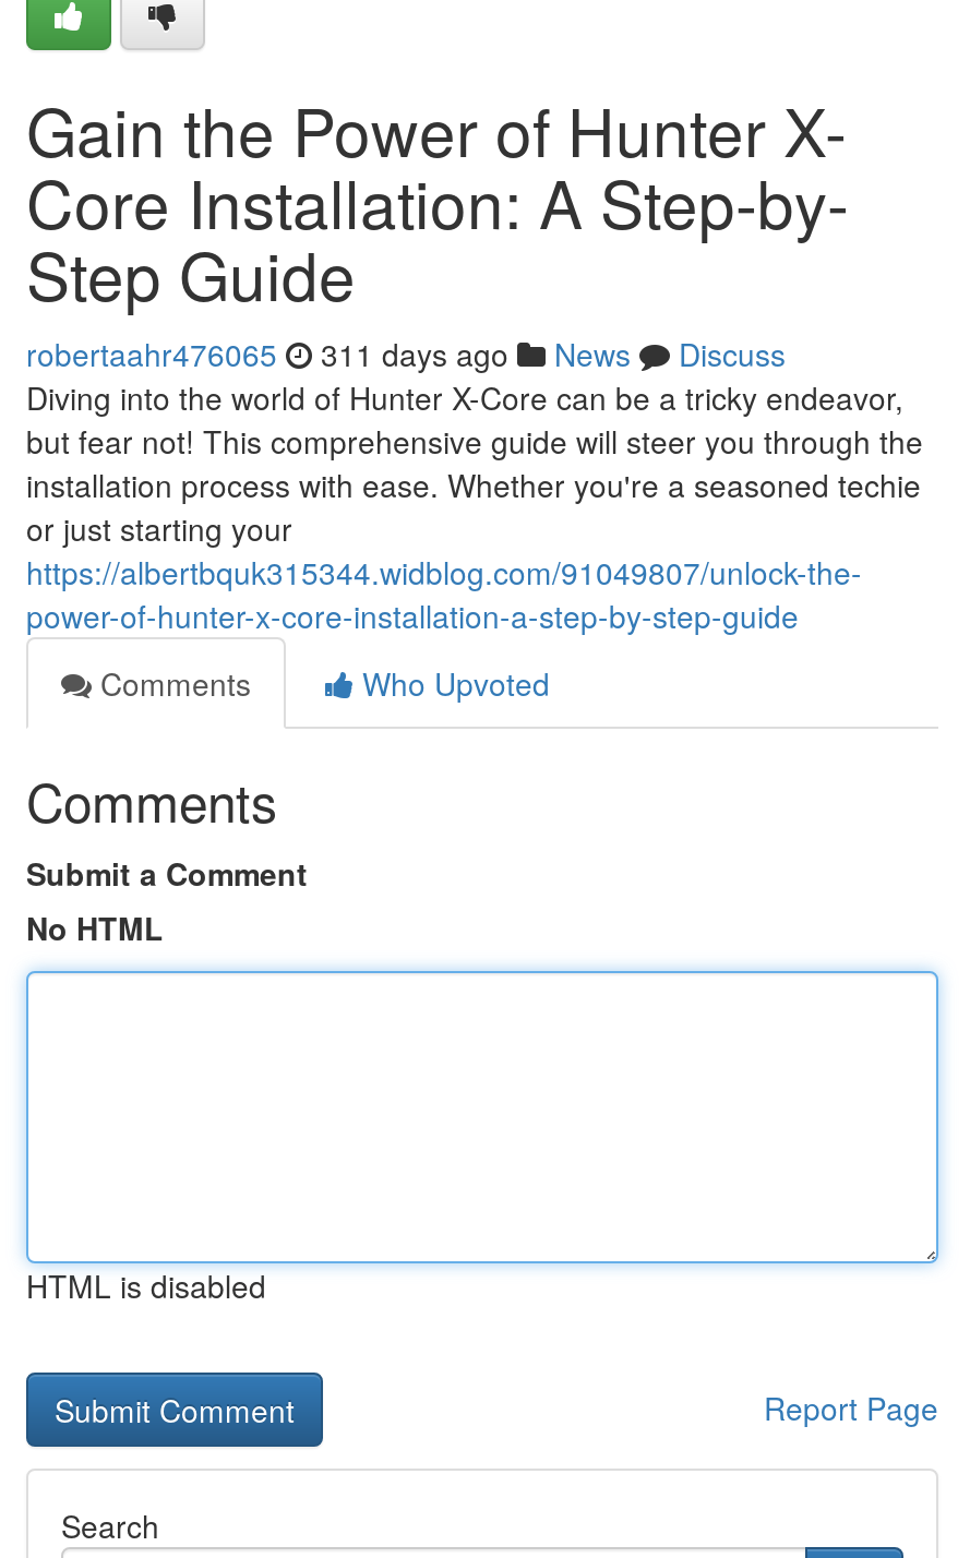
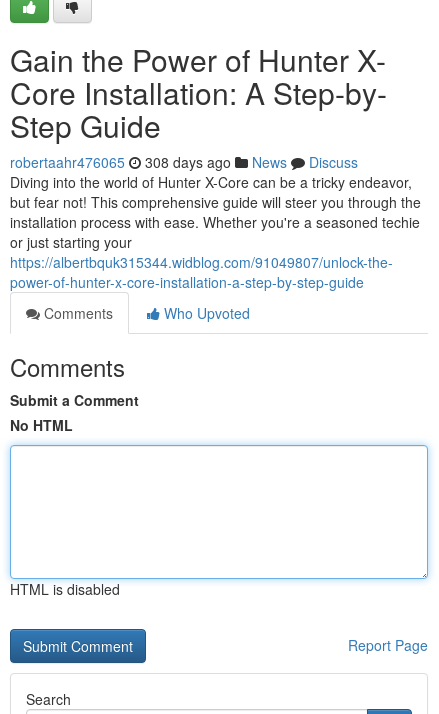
[26,332,786,375] robertaahr476065 311 days ago News Discuss -> [10,152,358,172] robertaahr476065 308 days ago News Discuss

